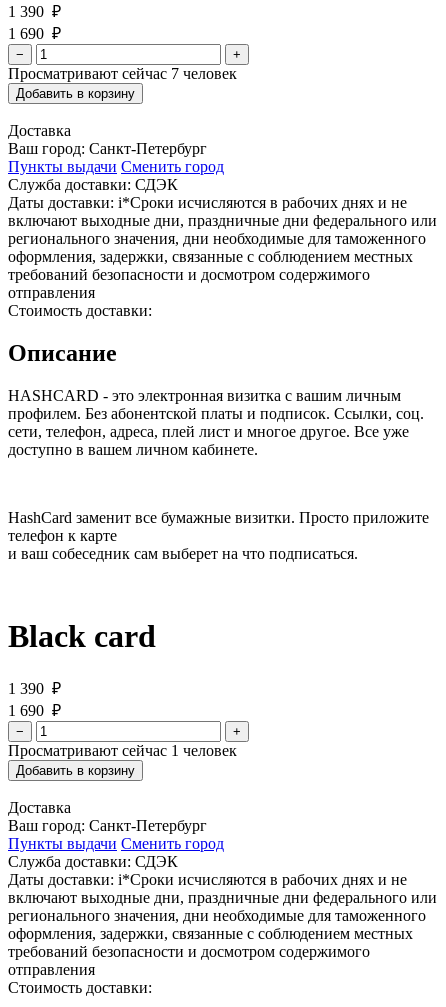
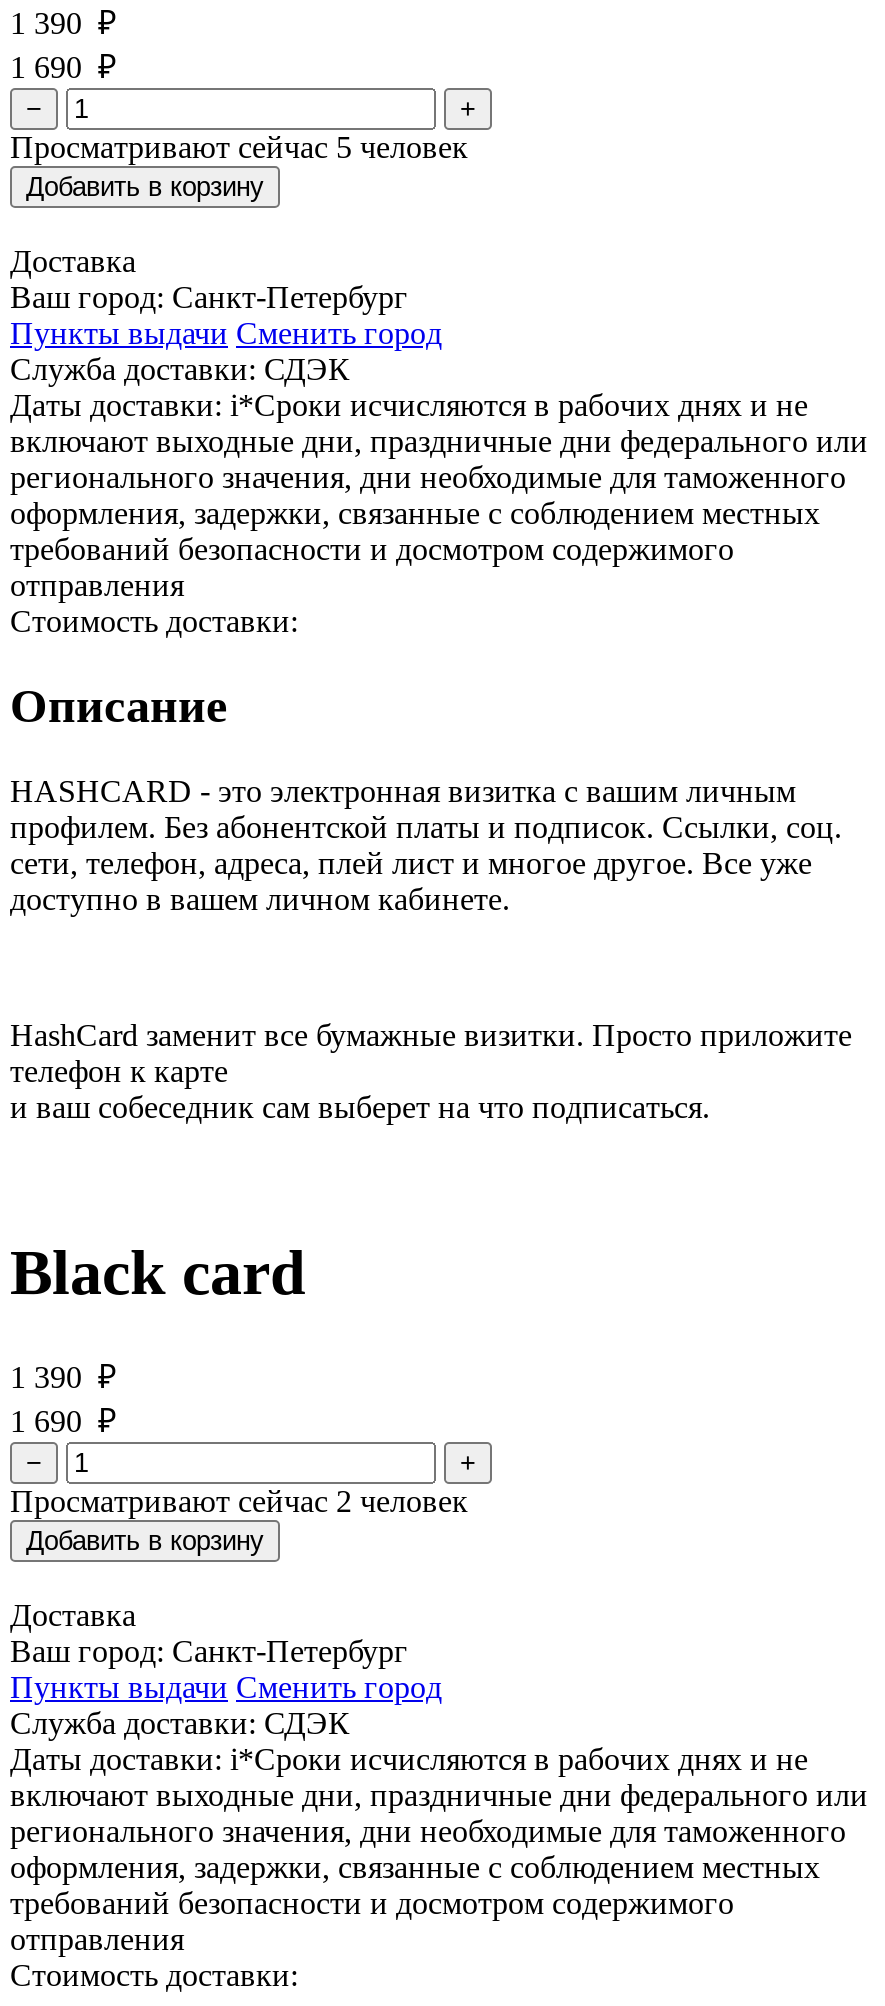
[8,65,237,82] Просматривают сейчас7человек -> [10,130,468,164] Просматривают сейчас5человек
[8,742,237,759] Просматривают сейчас1человек -> [10,1483,468,1517] Просматривают сейчас2человек

